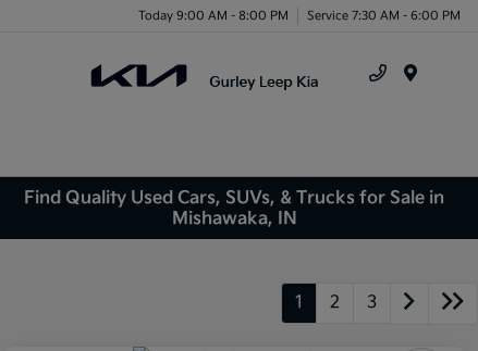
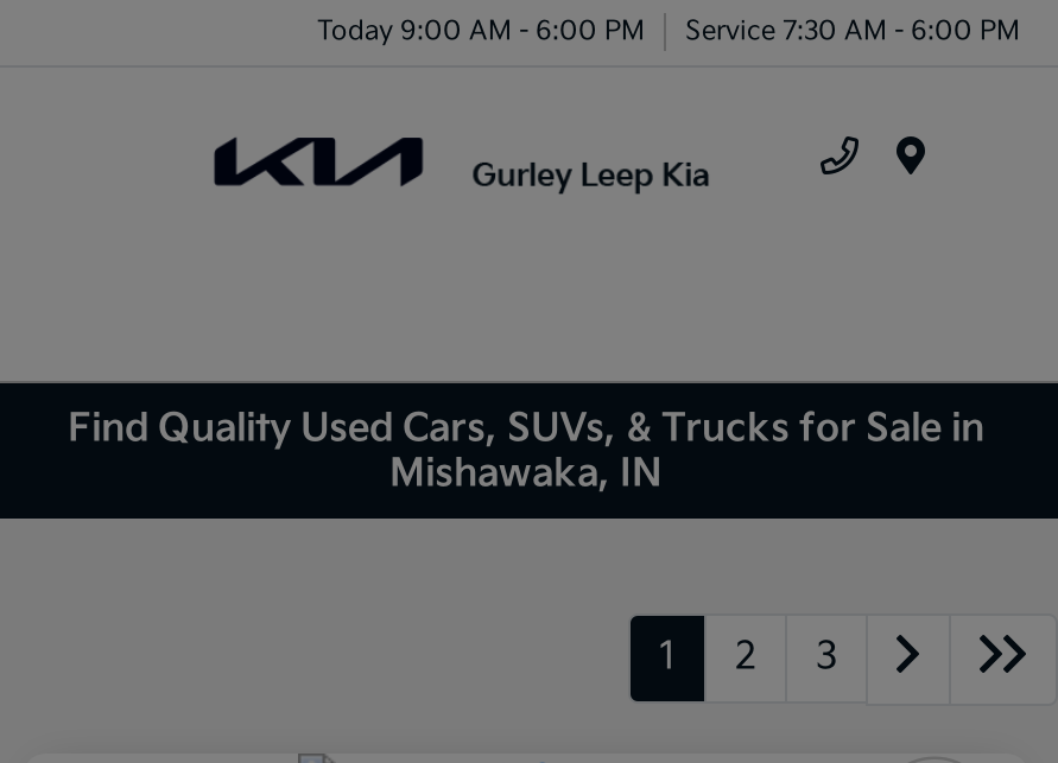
[138,8,461,22] Today 9:00 AM - 8:00 PM Service 7:30 AM - 6:00 PM -> [317,14,1020,45] Today 9:00 AM - 6:00 PM Service 7:30 AM - 6:00 PM

